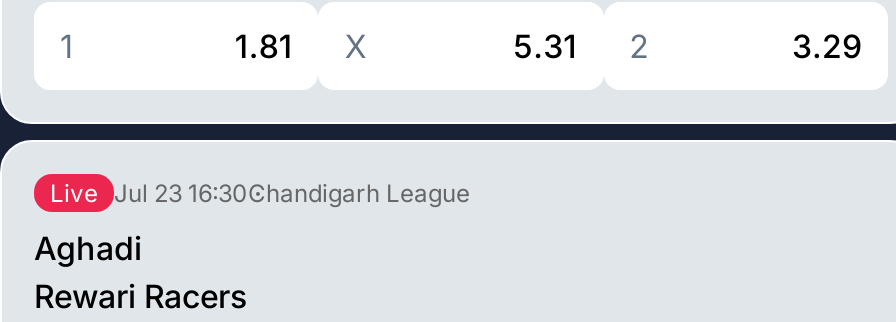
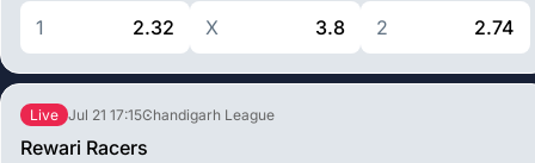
[235,26,367,66] 1.81 X -> [133,15,219,39] 2.32 X
[513,26,649,66] 5.31 2 -> [315,15,388,39] 3.8 2
[792,26,862,66] 3.29 -> [474,15,515,39] 2.74
[34,177,470,268] Live Jul 23 16:30Chandigarh League | Aghadi -> [30,105,275,124] Live Jul 21 17:15Chandigarh League

